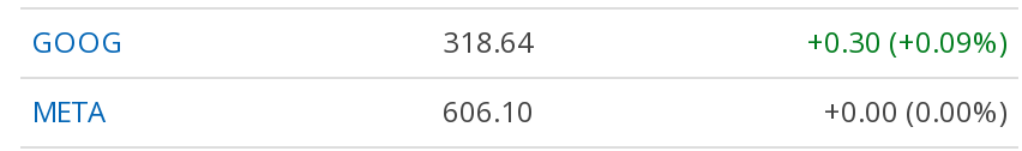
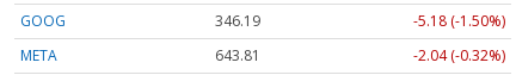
[443,20,534,61] 318.64 -> [215,10,260,30] 346.19
[807,20,1006,61] +0.30 (+0.09%) -> [413,10,505,30] -5.18 (-1.50%)
[443,90,534,131] 606.10 -> [215,45,260,65] 643.81
[824,90,1006,131] +0.00 (0.00%) -> [413,45,505,65] -2.04 (-0.32%)

